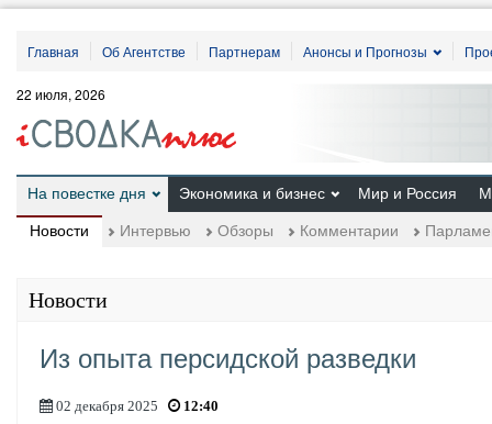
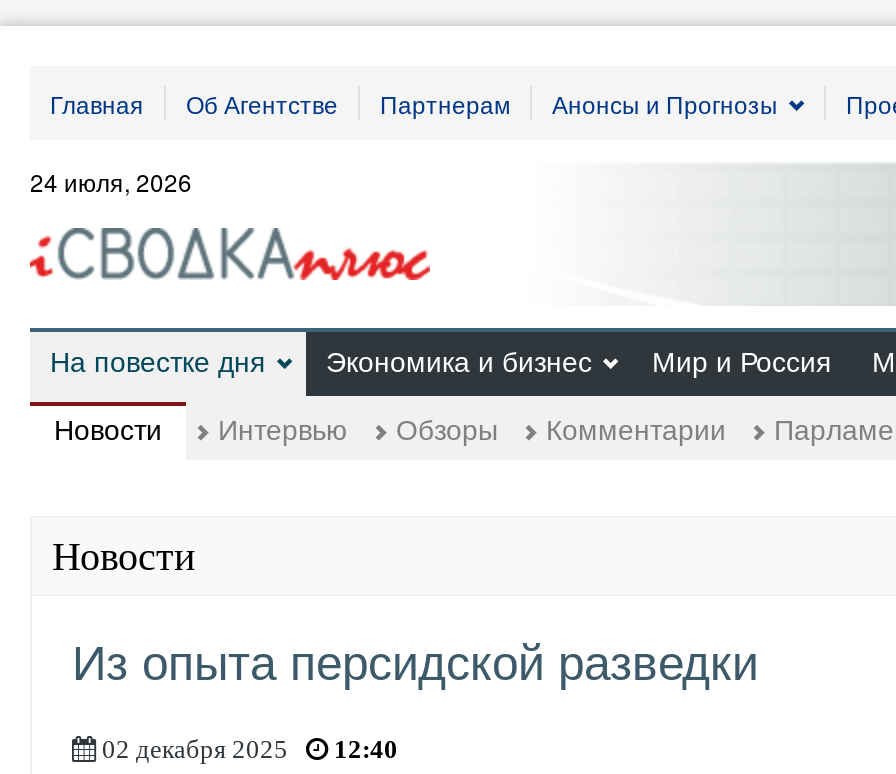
[16,85,105,103] 22 июля, 2026 -> [30,164,192,198] 24 июля, 2026

